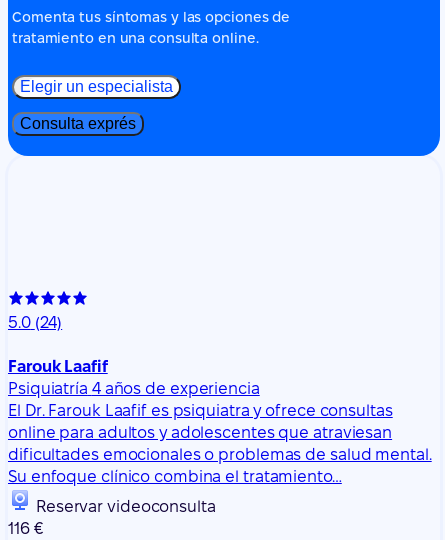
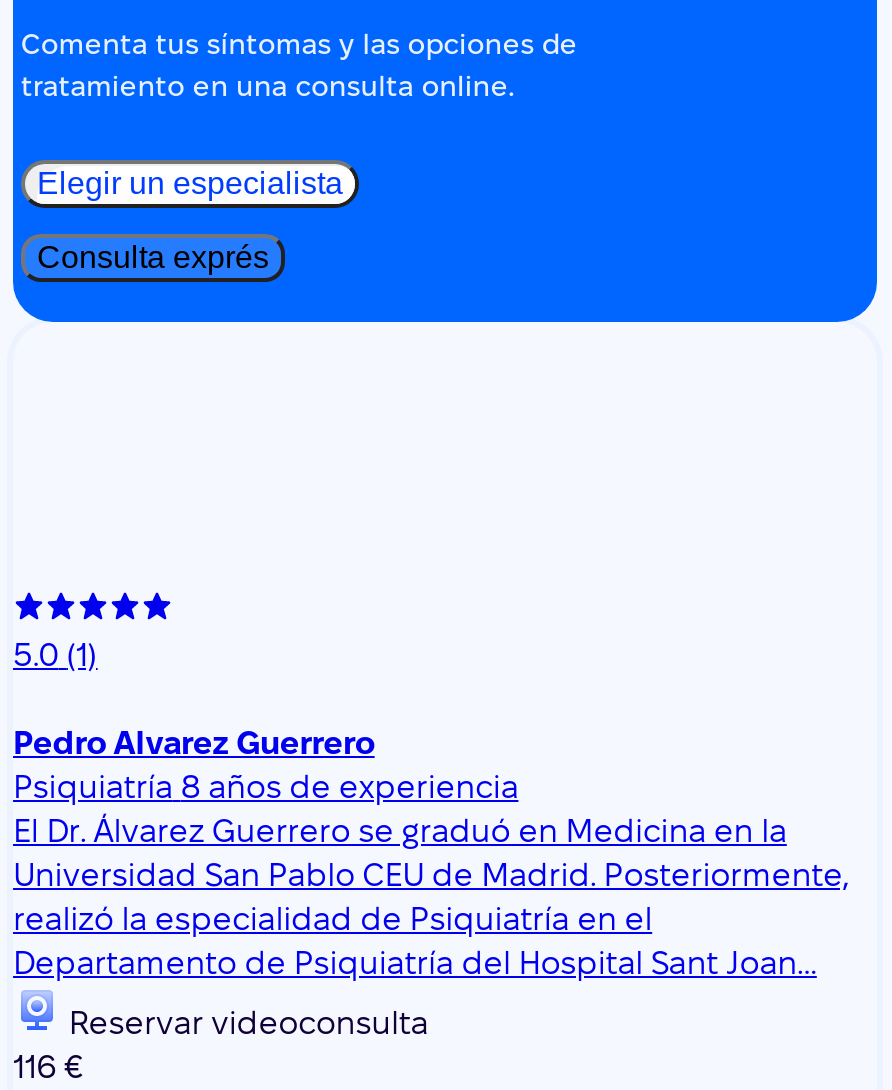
[8,314,62,331] 5.0 (24) -> [13,637,98,671] 5.0 (1)
[8,358,432,485] Farouk Laafif | Psiquiatría 4 años de experiencia | El Dr. Farouk Laafif es psiquiatra y ofrece consultas | online para adultos y adolescentes que atraviesan | dificultades emocionales o problemas de salud mental. | Su enfoque clínico combina el tratamiento… -> [13,725,849,979] Pedro Alvarez Guerrero | Psiquiatría 8 años de experiencia | El Dr. Álvarez Guerrero se graduó en Medicina en la | Universidad San Pablo CEU de Madrid. Posteriormente, | realizó la especialidad de Psiquiatría en el | Departamento de Psiquiatría del Hospital Sant Joan…

